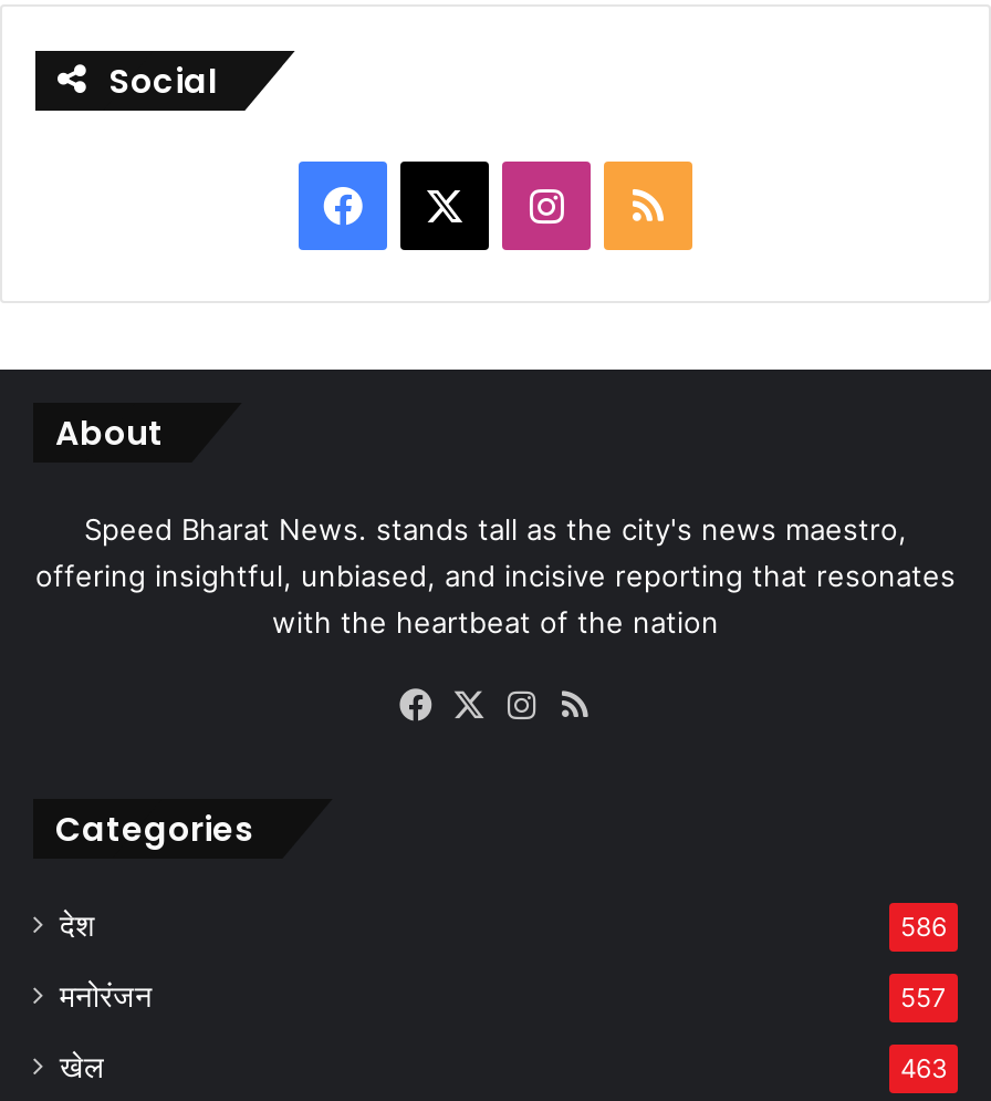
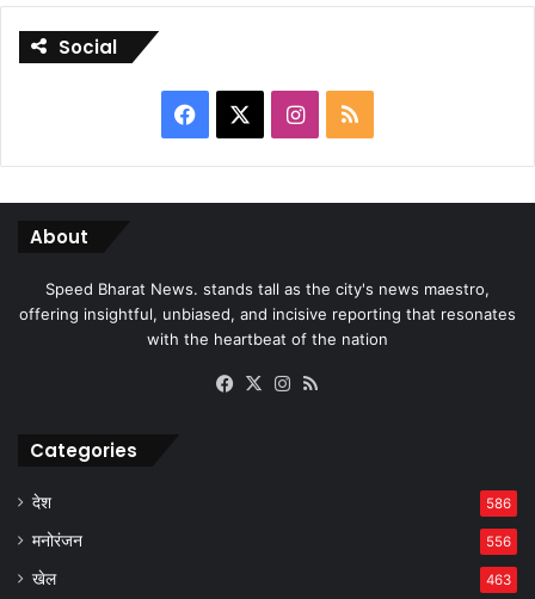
[900,983,947,1014] 557 -> [486,533,511,550] 556

